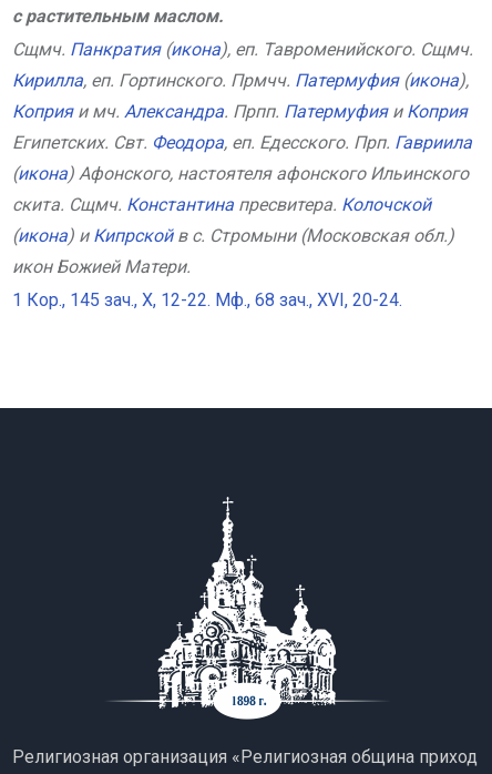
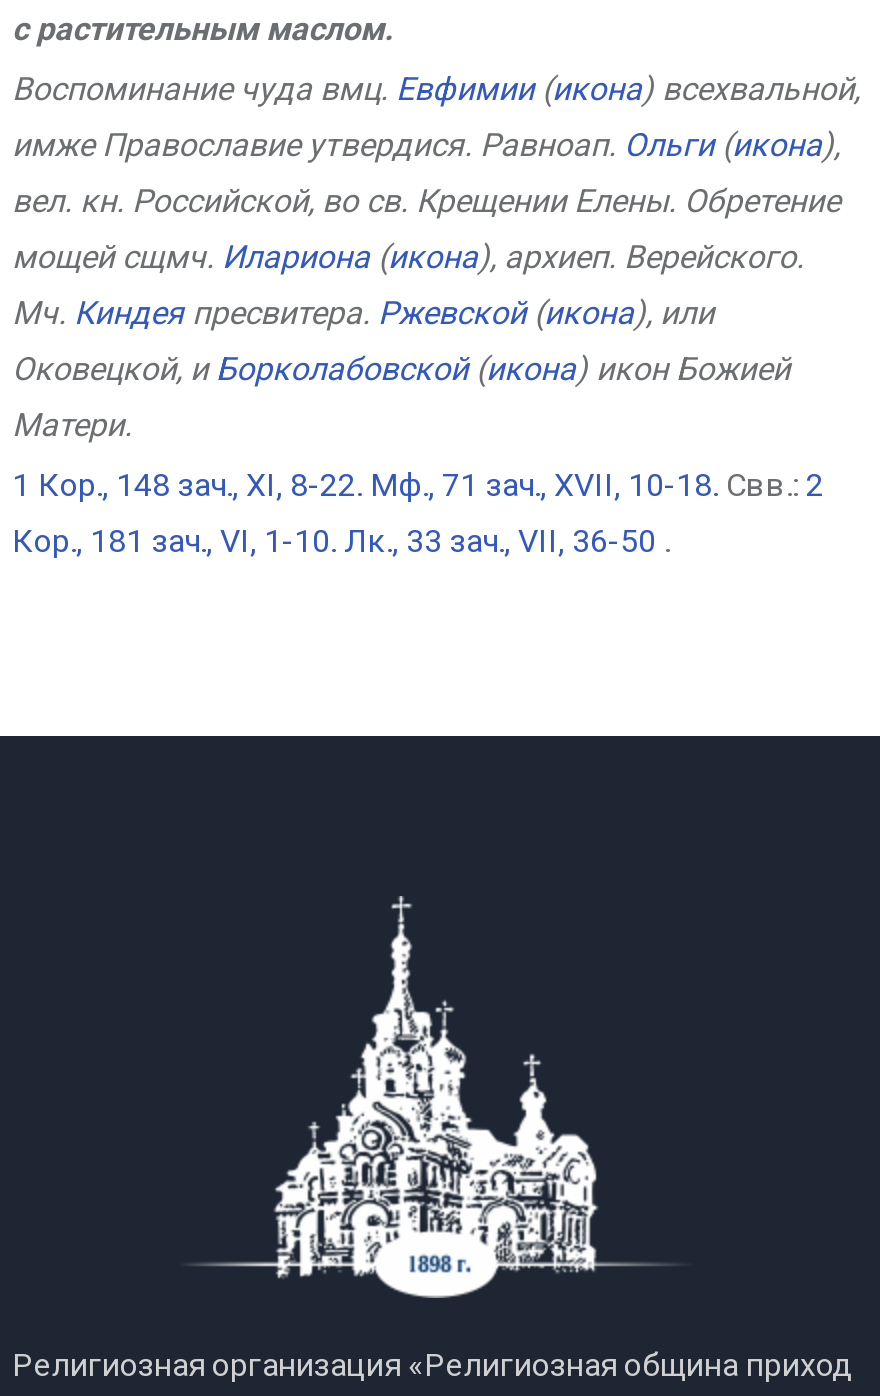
[12,38,473,59] Сщмч. Панкратия (икона), еп. Тавроменийского. Сщмч. -> [12,69,860,107] Воспоминание чуда вмц. Евфимии (икона) всехвальной,
[12,69,469,90] Кирилла, еп. Гортинского. Прмчч. Патермуфия (икона), -> [12,125,840,163] имже Православие утвердися. Равноап. Ольги (икона),
[12,100,468,121] Коприя и мч. Александра. Прпп. Патермуфия и Коприя -> [12,181,840,219] вел. кн. Российской, во св. Крещении Елены. Обретение
[12,131,472,152] Египетских. Свт. Феодора, еп. Едесского. Прп. Гавриила -> [12,237,804,275] мощей сщмч. Илариона (икона), архиеп. Верейского.
[12,162,469,184] (икона) Афонского, настоятеля афонского Ильинского -> [12,293,714,331] Мч. Киндея пресвитера. Ржевской (икона), или
[12,193,431,215] скита. Сщмч. Константина пресвитера. Колочской -> [12,349,790,387] Оковецкой, и Борколабовской (икона) икон Божией
[12,225,454,246] (икона) и Кипрской в с. Стромыни (Московская обл.) -> [12,405,132,443] Матери.
[12,256,191,277] икон Божией Матери. -> [12,465,824,503] 1 Кор., 148 зач., XI, 8-22. Мф., 71 зач., XVII, 10-18. Свв.: 2
[12,289,402,310] 1 Кор., 145 зач., X, 12-22. Мф., 68 зач., XVI, 20-24. -> [12,521,670,559] Кор., 181 зач., VI, 1-10. Лк., 33 зач., VII, 36-50 .

